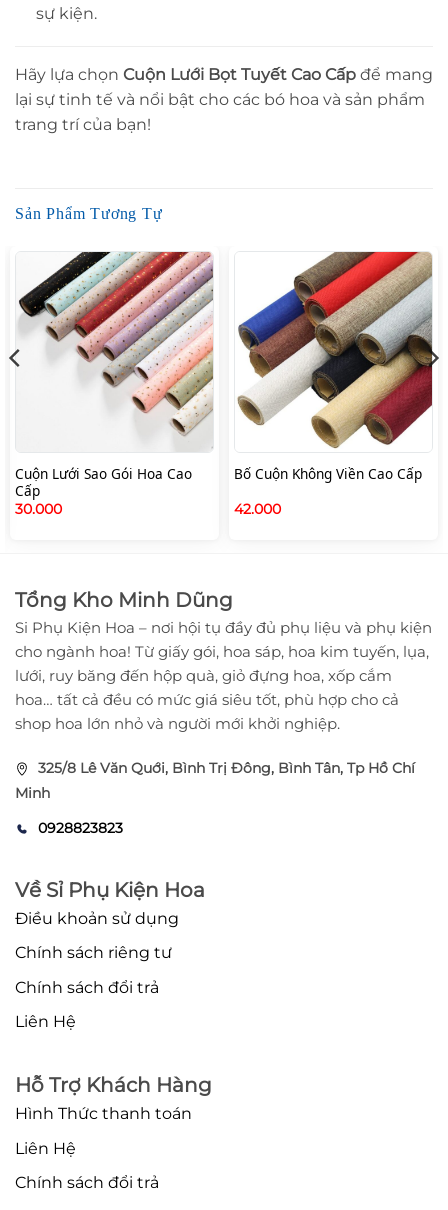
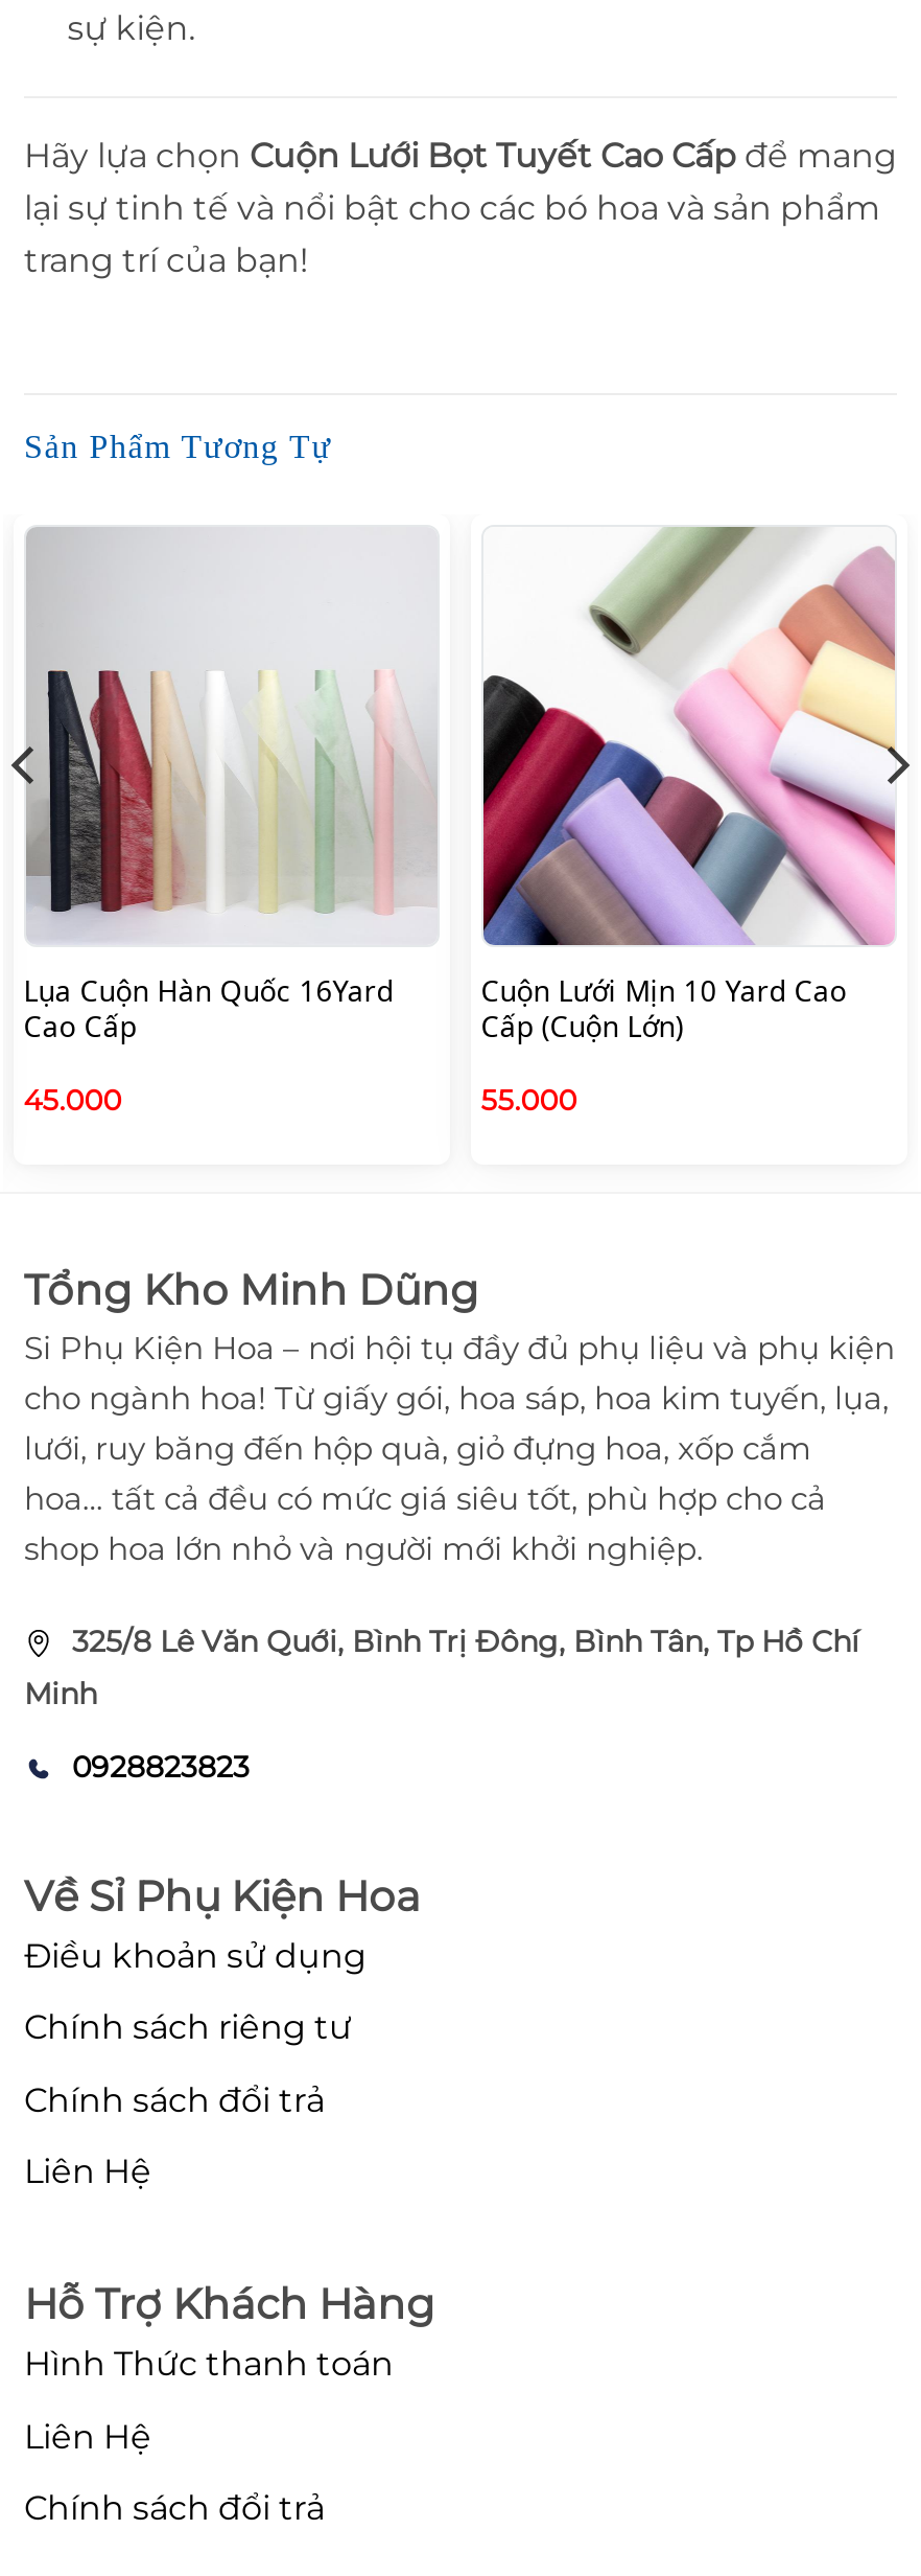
[8,251,214,517] [image] | Cuộn Lưới Sao Gói Hoa Cao | Cấp | 30.000 -> [9,527,435,1117] [image] | Lụa Cuộn Hàn Quốc 16Yard | Cao Cấp | 45.000
[234,251,440,517] [image] | Bố Cuộn Không Viền Cao Cấp | 42.000 -> [481,527,912,1117] [image] | Cuộn Lưới Mịn 10 Yard Cao | Cấp (Cuộn Lớn) | 55.000

